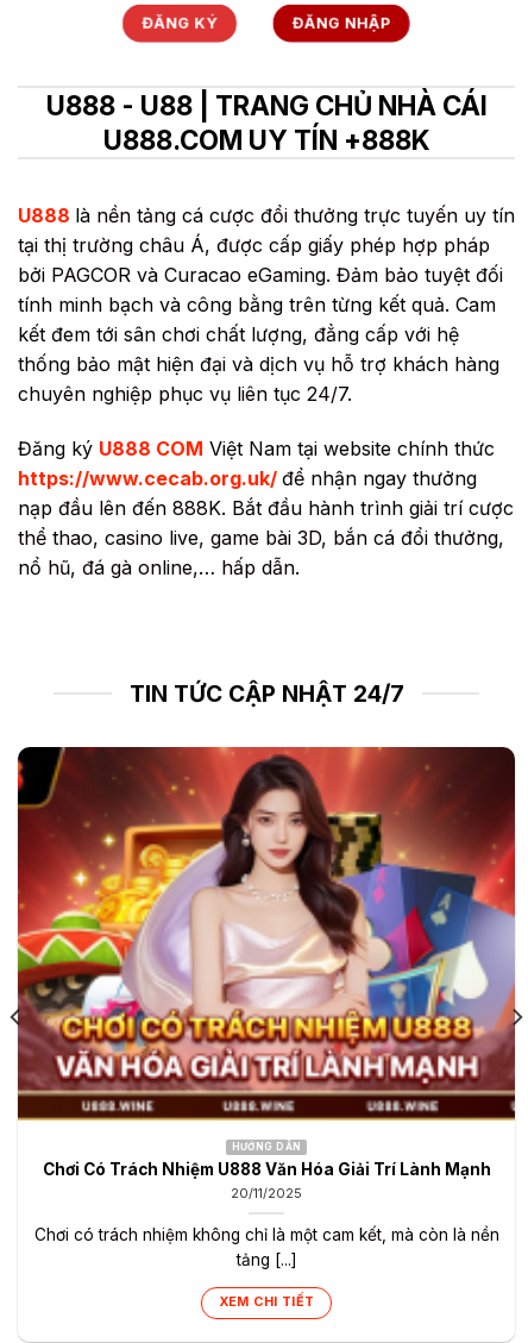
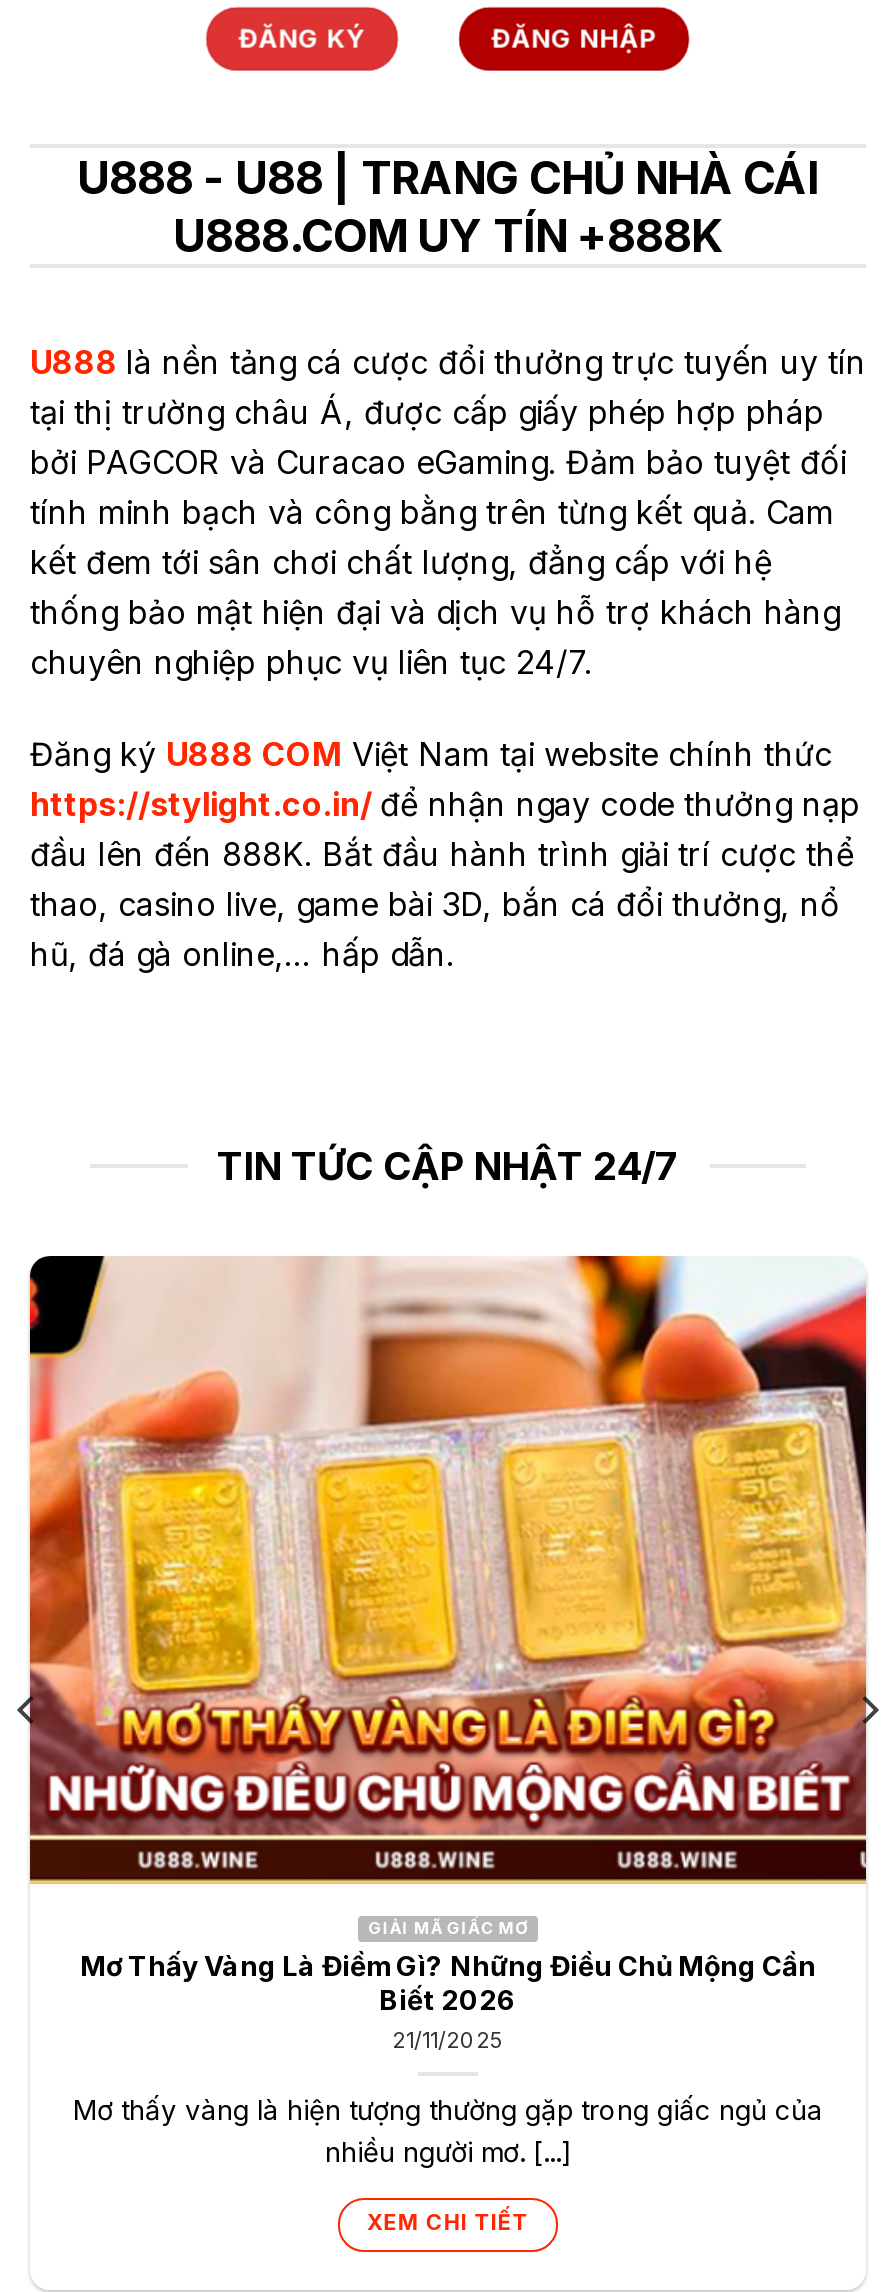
[18,466,514,579] https://www.cecab.org.uk/ để nhận ngay thưởng | nạp đầu lên đến 888K. Bắt đầu hành trình giải trí cược | thể thao, casino live, game bài 3D, bắn cá đổi thưởng, | nổ hũ, đá gà online,… hấp dẫn. -> [30,784,860,974] https://stylight.co.in/ để nhận ngay code thưởng nạp | đầu lên đến 888K. Bắt đầu hành trình giải trí cược thể | thao, casino live, game bài 3D, bắn cá đổi thưởng, nổ | hũ, đá gà online,… hấp dẫn.
[17,746,516,1202] [image] | HƯỚNG DẪN | Chơi Có Trách Nhiệm U888 Văn Hóa Giải Trí Lành Mạnh | 20/11/2025 -> [28,1254,868,2054] [image] | GIẢI MÃ GIẤC MƠ | Mơ Thấy Vàng Là Điềm Gì? Những Điều Chủ Mộng Cần | Biết 2026 | 21/11/2025
[34,1225,499,1269] Chơi có trách nhiệm không chỉ là một cam kết, mà còn là nền | tảng [...] -> [73,2093,823,2167] Mơ thấy vàng là hiện tượng thường gặp trong giấc ngủ của | nhiều người mơ. [...]

